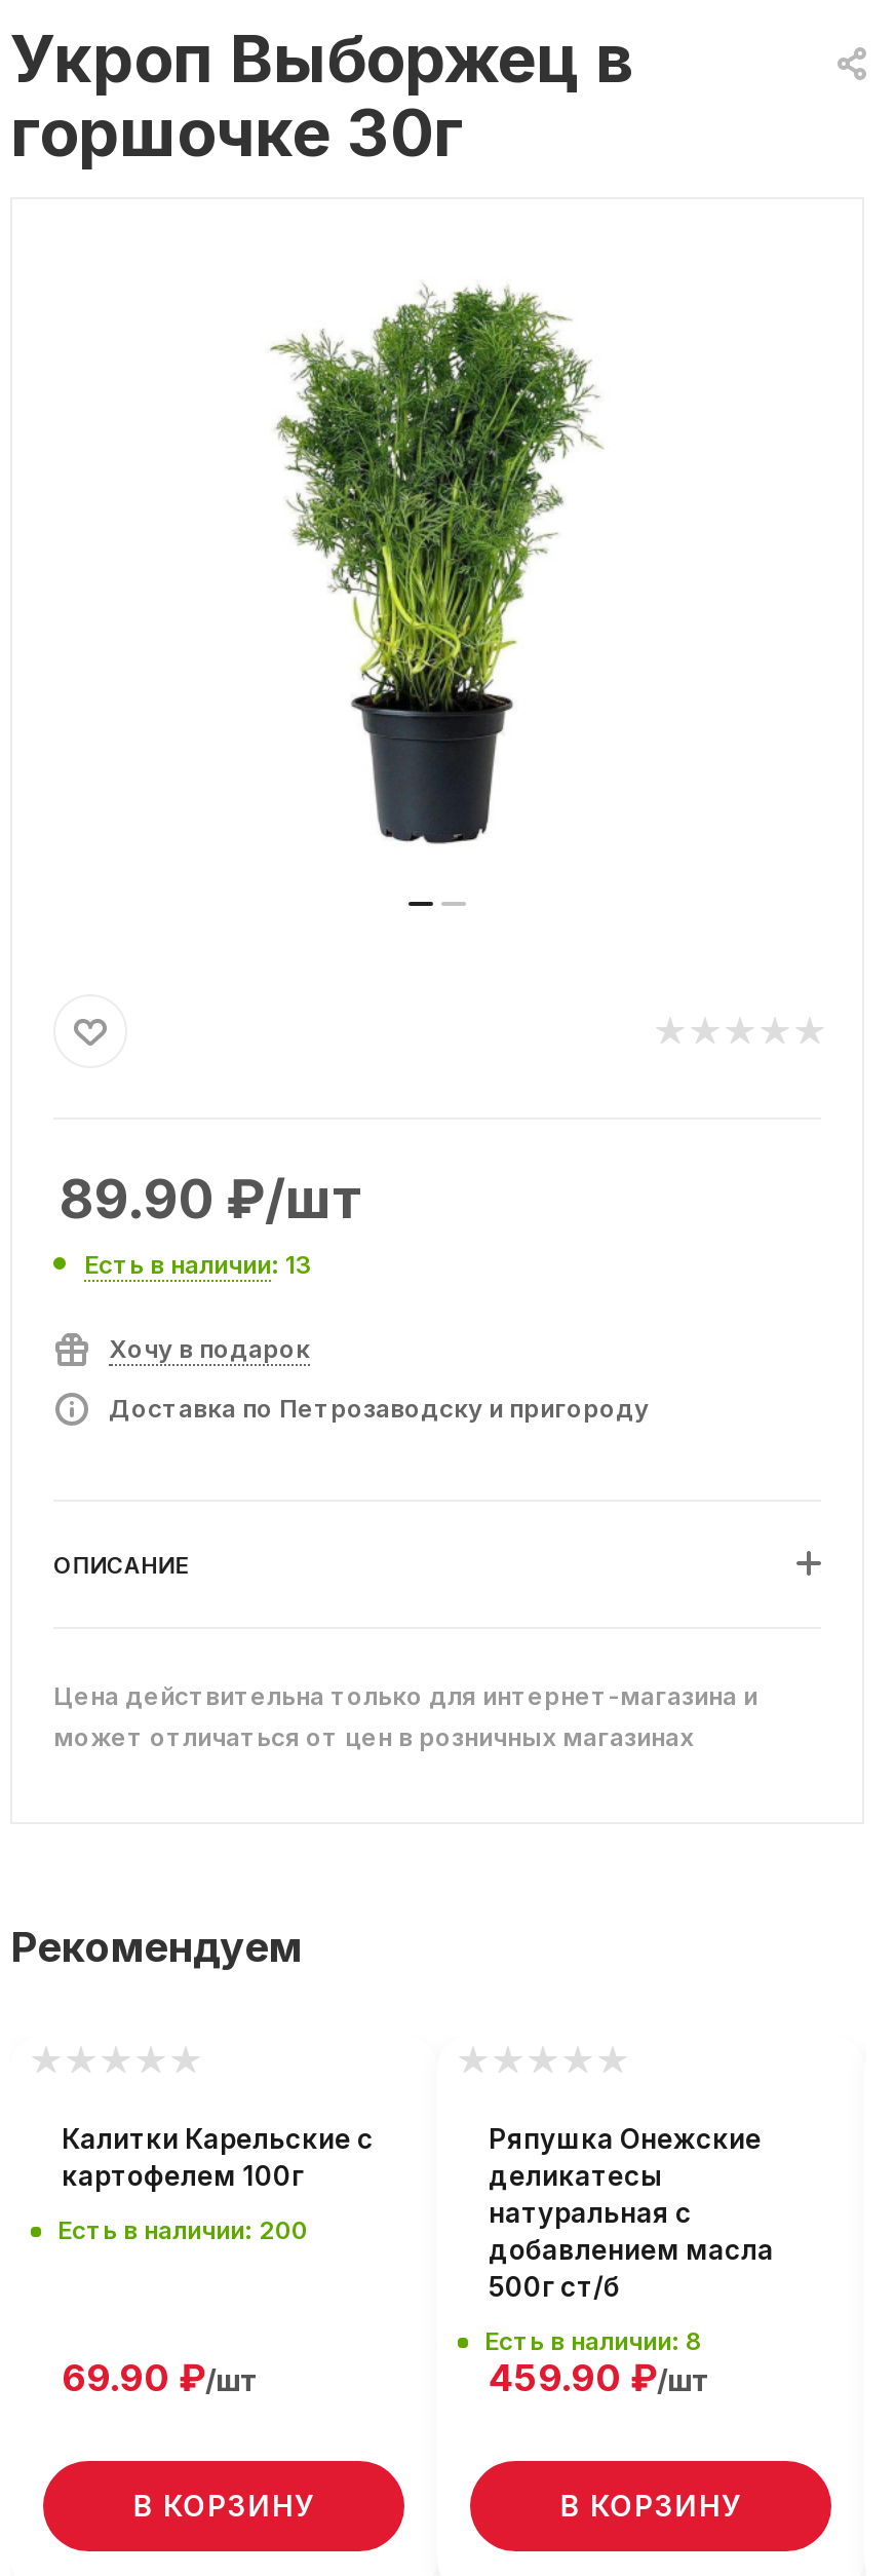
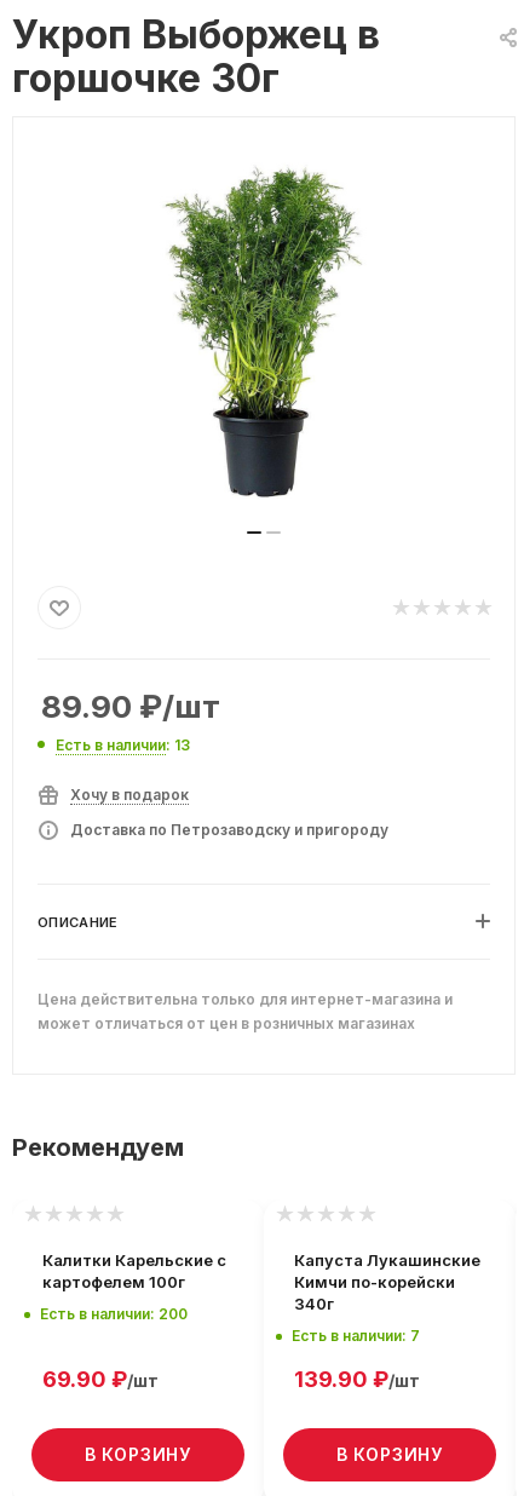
[484,2123,774,2400] Ряпушка Онежские | деликатесы | натуральная с | добавлением масла | 500г ст/б | Есть в наличии: 8 | 459.90 ₽/шт -> [292,1251,480,1392] Капуста Лукашинские | Кимчи по-корейски | 340г | Есть в наличии: 7 | 139.90 ₽/шт

